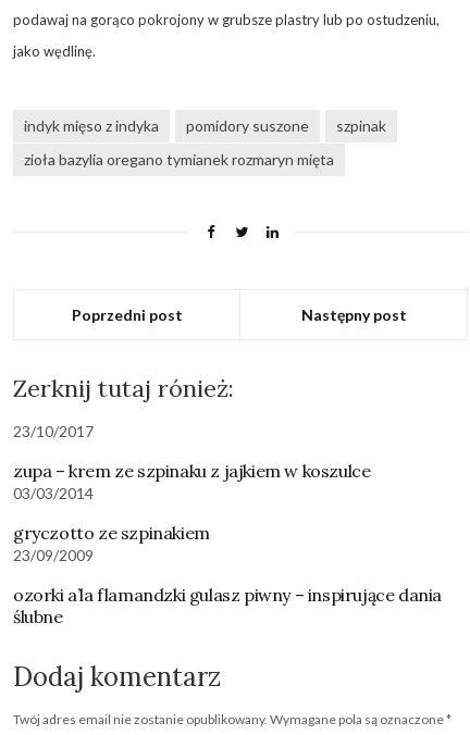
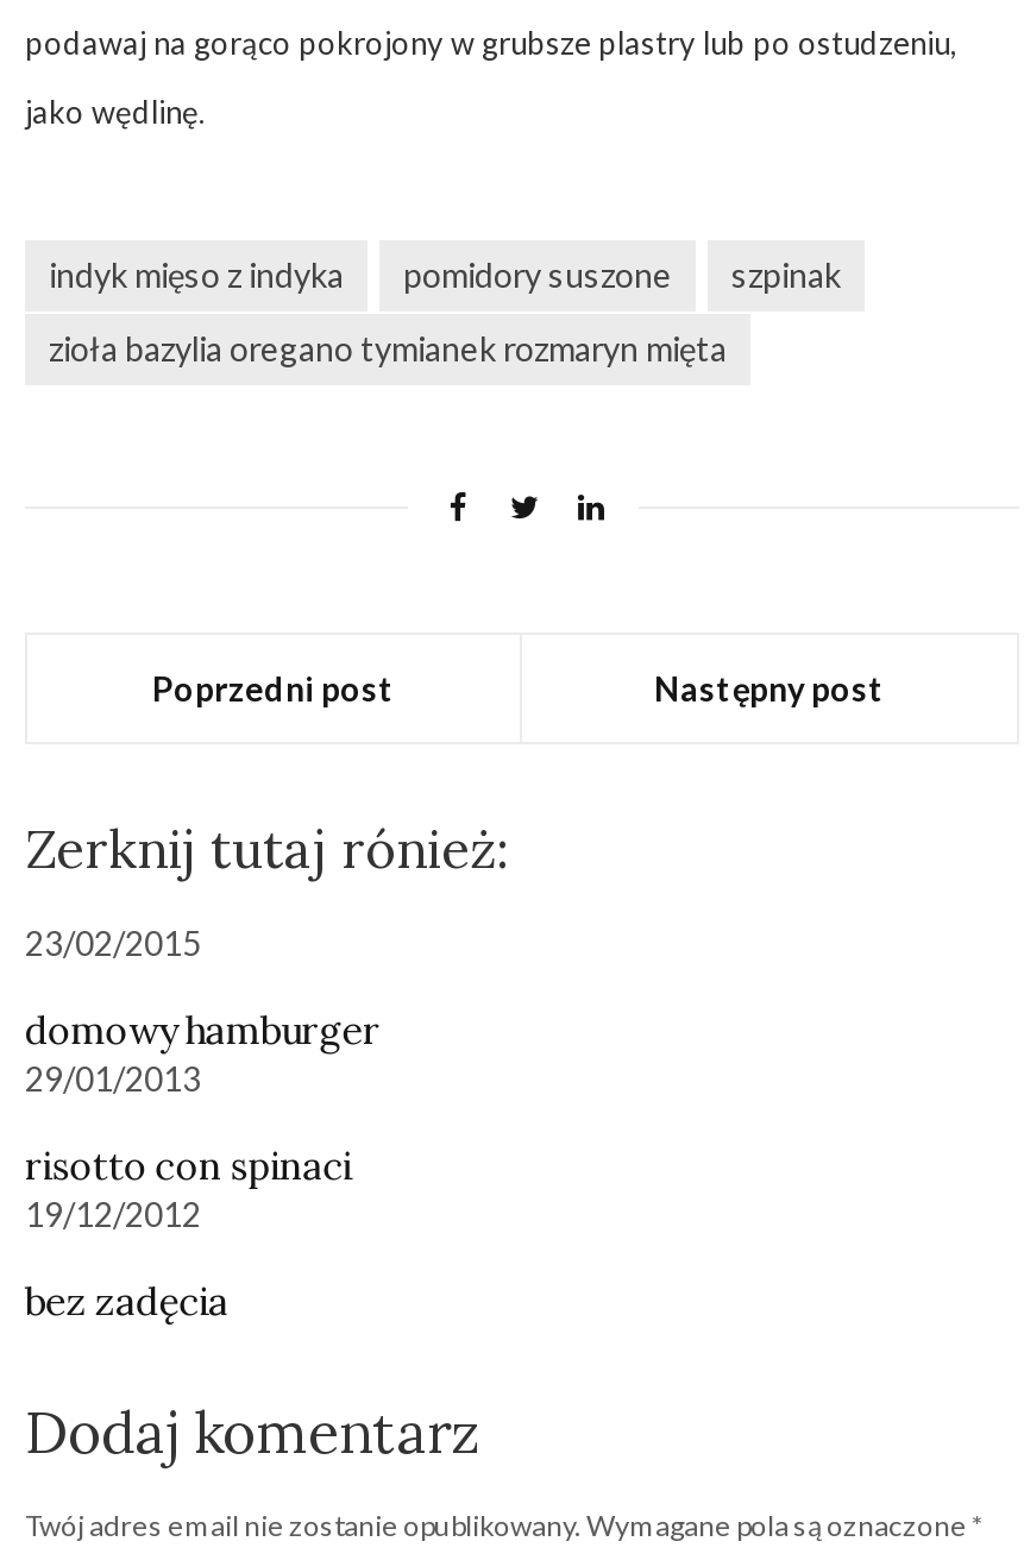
[13,421,94,440] 23/10/2017 -> [25,921,201,962] 23/02/2015
[13,459,370,502] zupa – krem ze szpinaku z jajkiem w koszulce | 03/03/2014 -> [25,1005,381,1097] domowy hamburger | 29/01/2013
[13,521,210,564] gryczotto ze szpinakiem | 23/09/2009 -> [25,1140,352,1233] risotto con spinaci | 19/12/2012
[13,583,442,627] ozorki a’la flamandzki gulasz piwny – inspirujące dania | ślubne -> [25,1276,229,1323] bez zadęcia

